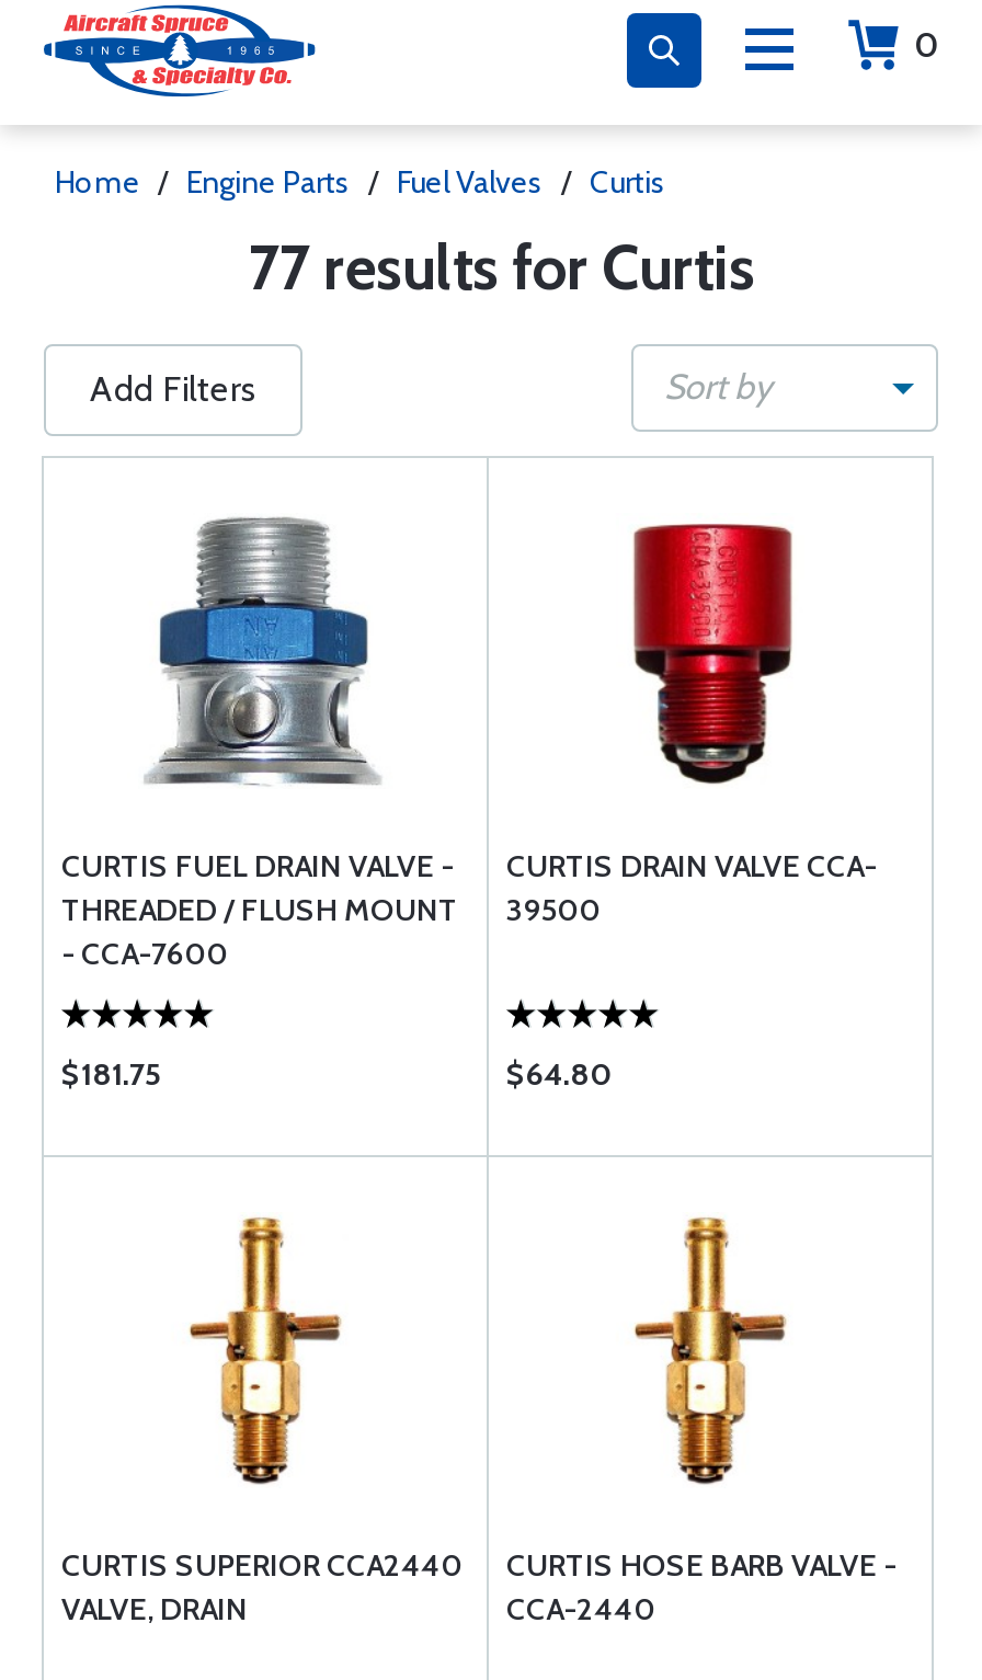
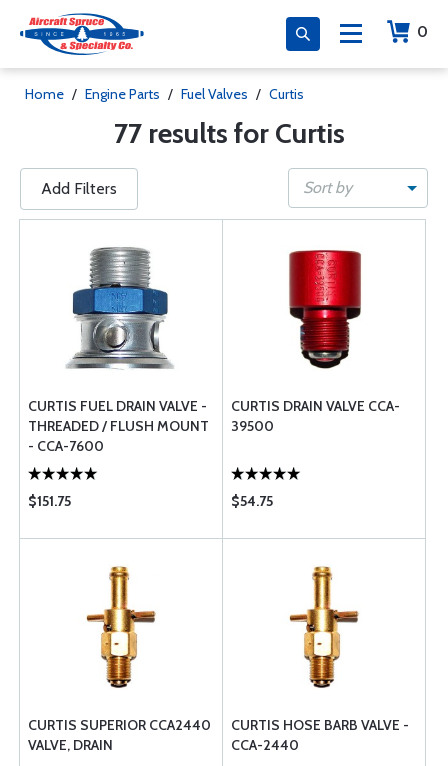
[61,1054,160,1094] $181.75 -> [28,492,71,510] $151.75
[506,1054,612,1094] $64.80 -> [231,492,273,510] $54.75

